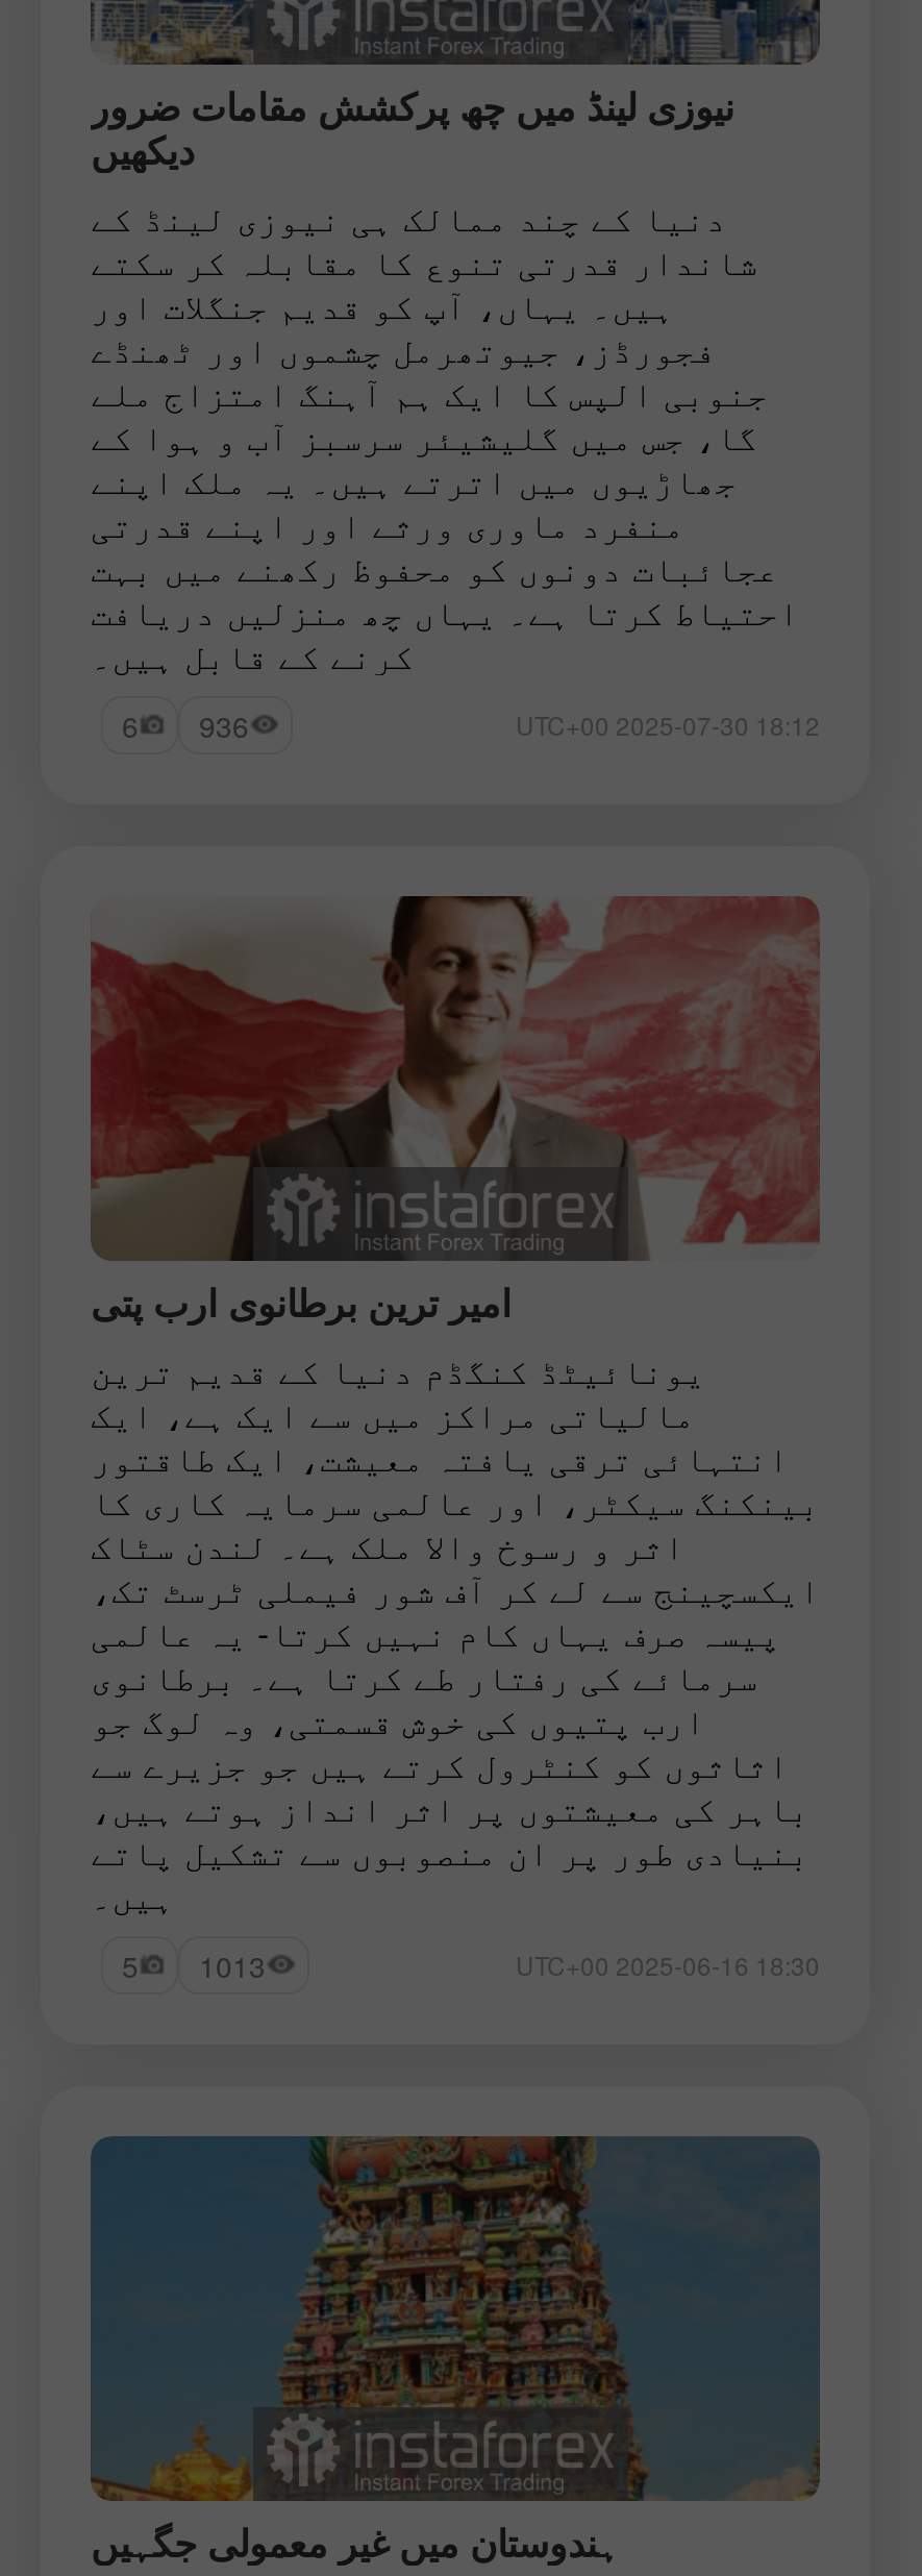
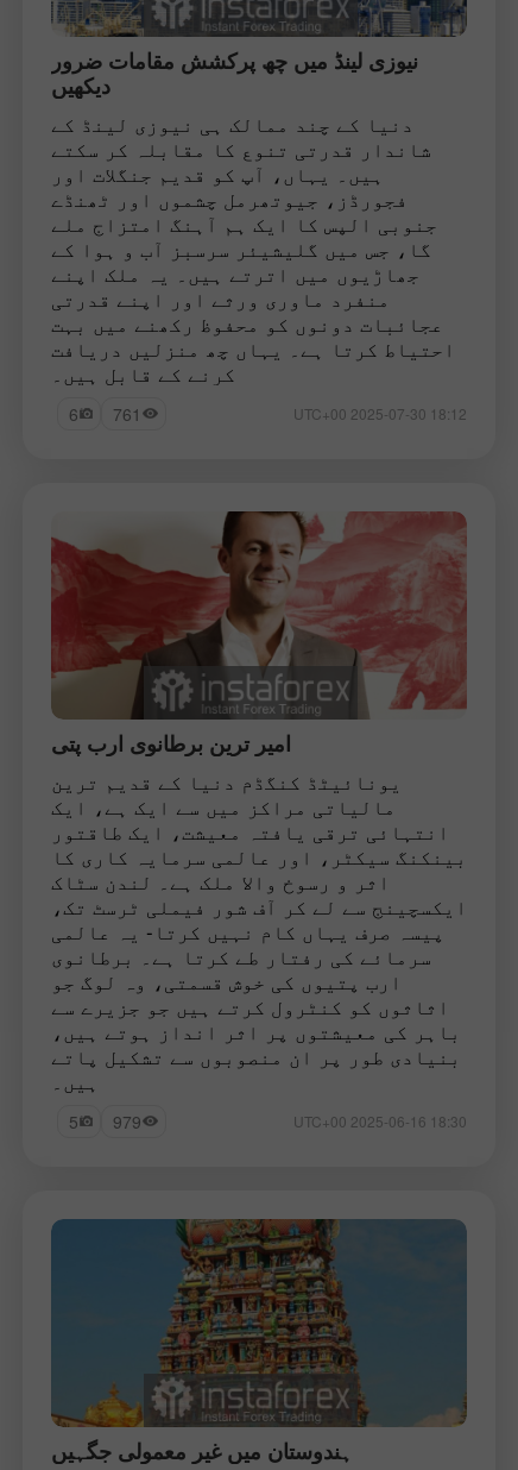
[122,704,249,746] 6 936 -> [69,402,141,426] 6 761
[122,1945,266,1986] 5 1013 -> [69,1110,141,1133] 5 979

